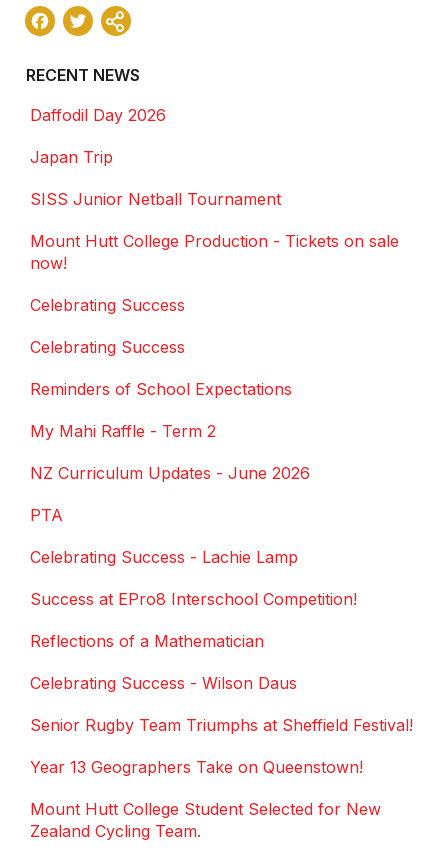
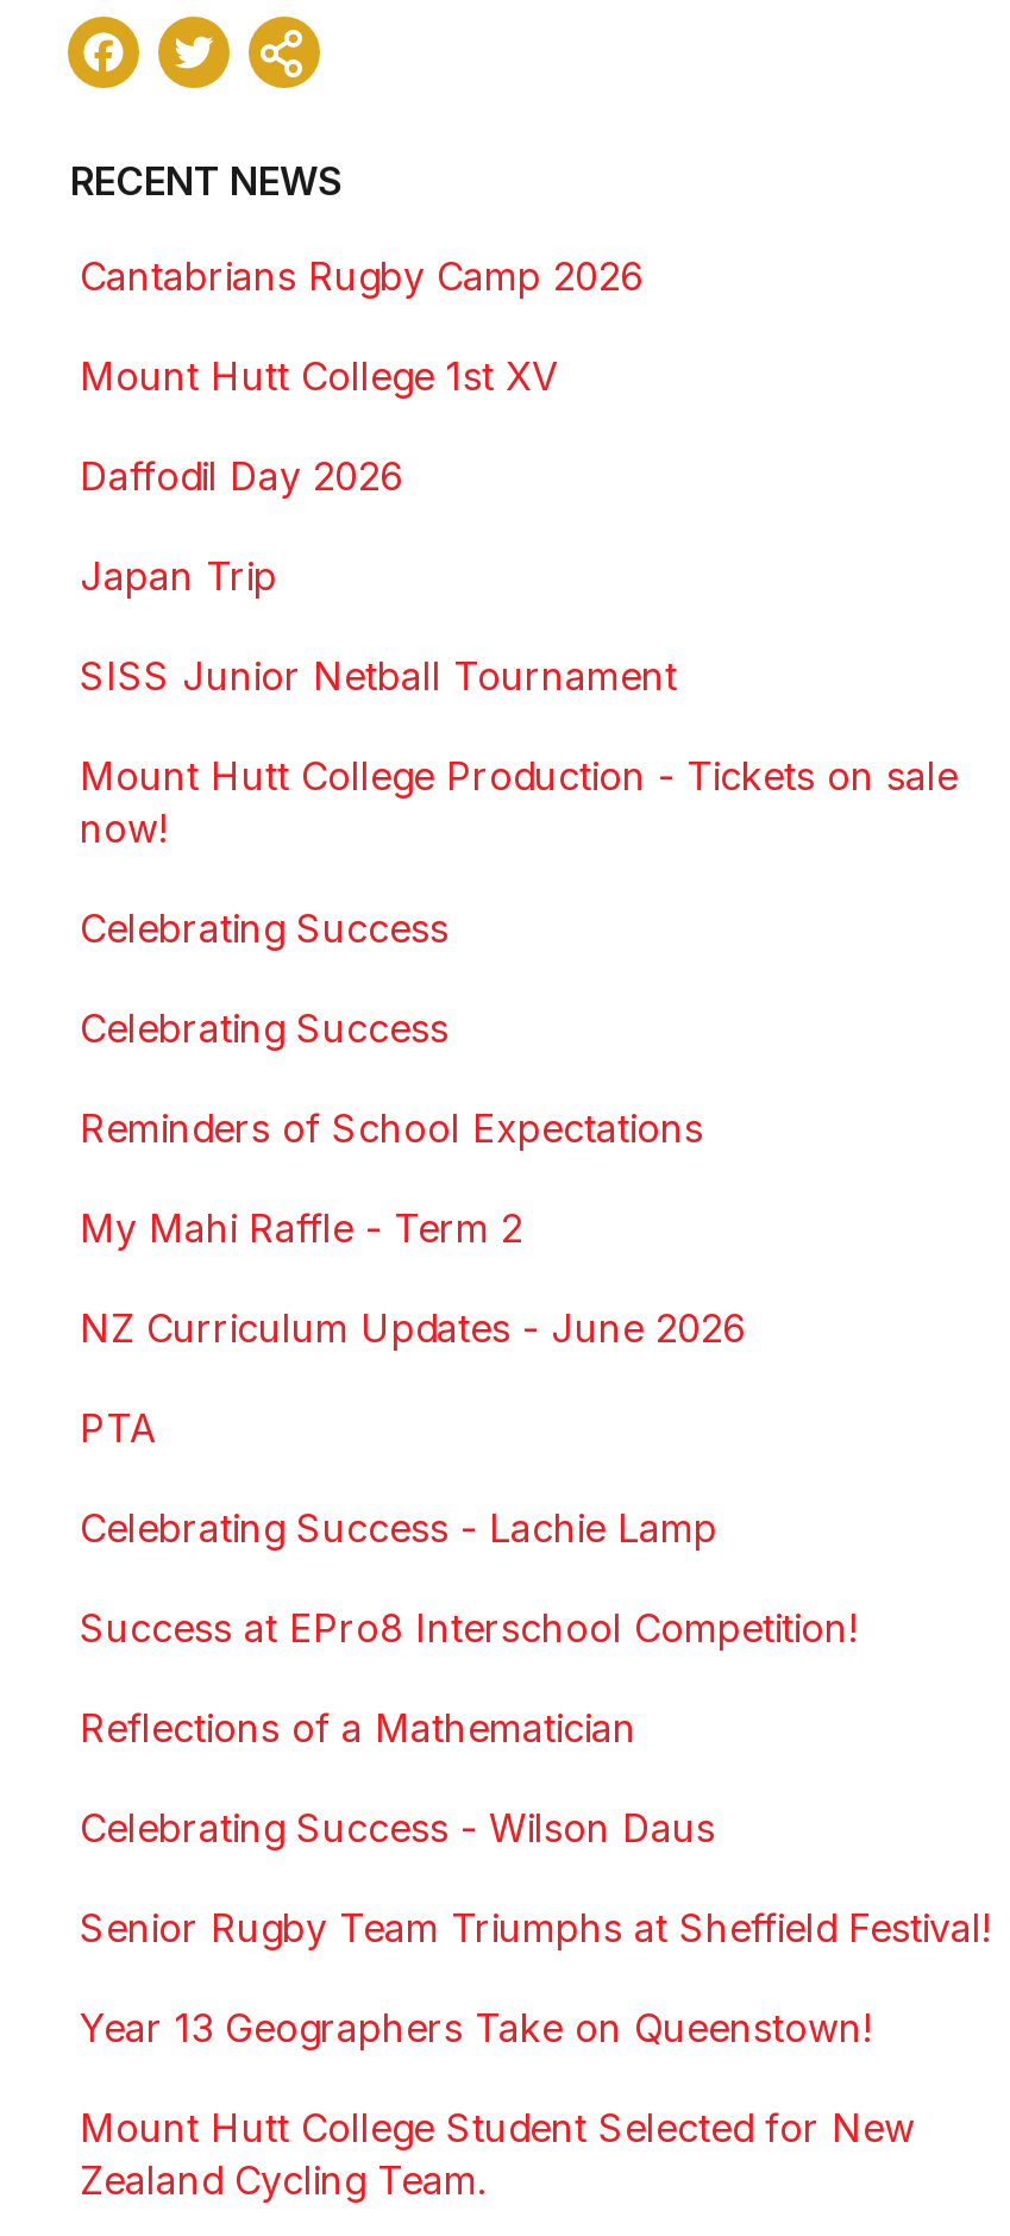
none -> [80,253,644,401] Cantabrians Rugby Camp 2026 | Mount Hutt College 1st XV

